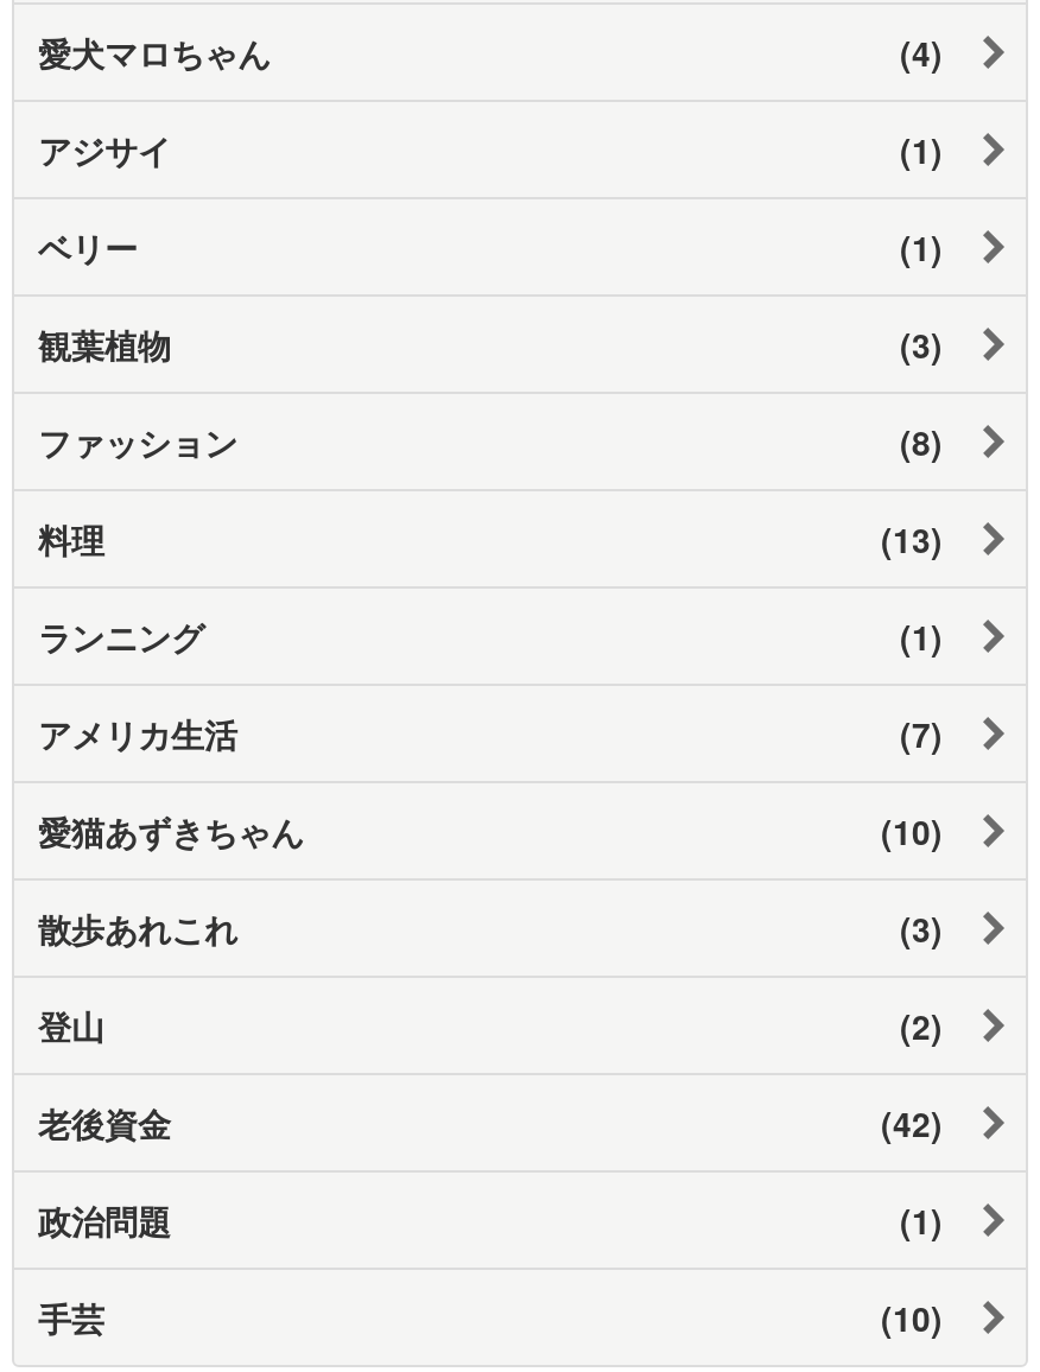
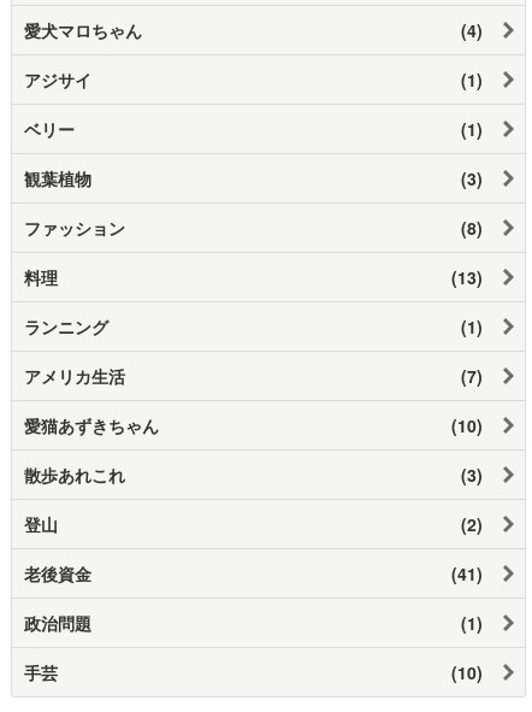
[881,1099,943,1146] (42) -> [451,561,483,585] (41)

